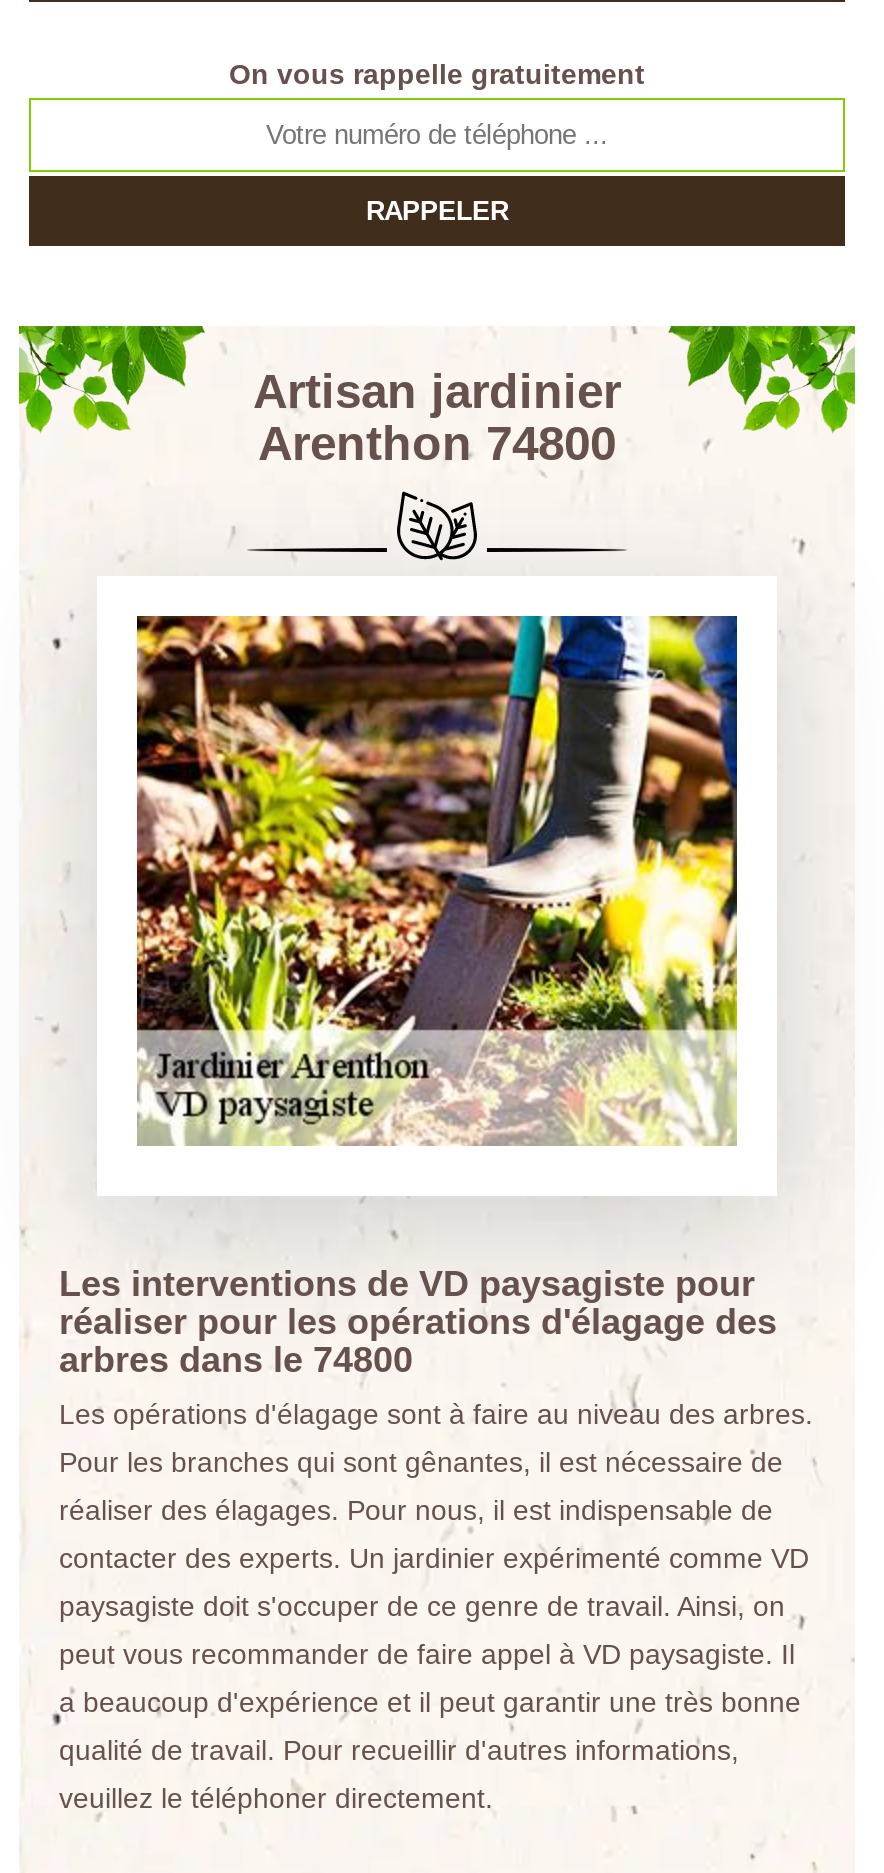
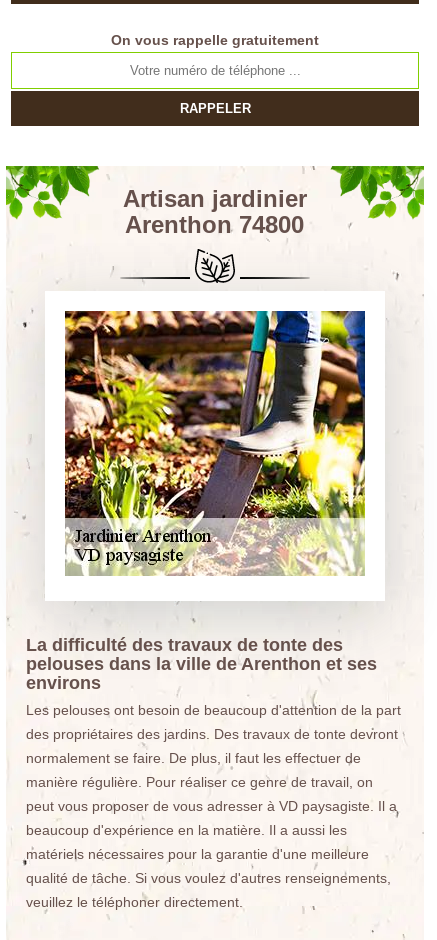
[59,1264,813,1430] Les interventions de VD paysagiste pour | réaliser pour les opérations d'élagage des | arbres dans le 74800 | Les opérations d'élagage sont à faire au niveau des arbres. -> [26,635,401,718] La difficulté des travaux de tonte des | pelouses dans la ville de Arenthon et ses | environs | Les pelouses ont besoin de beaucoup d'attention de la part
[59,1446,783,1478] Pour les branches qui sont gênantes, il est nécessaire de -> [26,726,398,742] des propriétaires des jardins. Des travaux de tonte devront
[59,1494,773,1526] réaliser des élagages. Pour nous, il est indispensable de -> [26,750,361,766] normalement se faire. De plus, il faut les effectuer de
[59,1542,809,1574] contacter des experts. Un jardinier expérimenté comme VD -> [26,774,373,790] manière régulière. Pour réaliser ce genre de travail, on
[59,1590,785,1622] paysagiste doit s'occuper de ce genre de travail. Ainsi, on -> [26,798,397,814] peut vous proposer de vous adresser à VD paysagiste. Il a
[59,1638,795,1670] peut vous recommander de faire appel à VD paysagiste. Il -> [26,822,347,838] beaucoup d'expérience en la matière. Il a aussi les
[59,1686,801,1718] a beaucoup d'expérience et il peut garantir une très bonne -> [26,846,369,862] matériels nécessaires pour la garantie d'une meilleure
[59,1734,739,1766] qualité de travail. Pour recueillir d'autres informations, -> [26,870,391,886] qualité de tâche. Si vous voulez d'autres renseignements,

